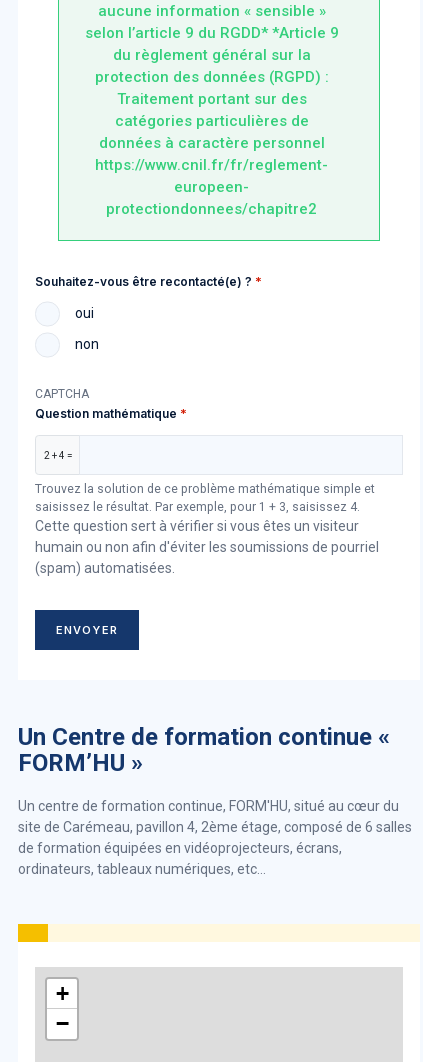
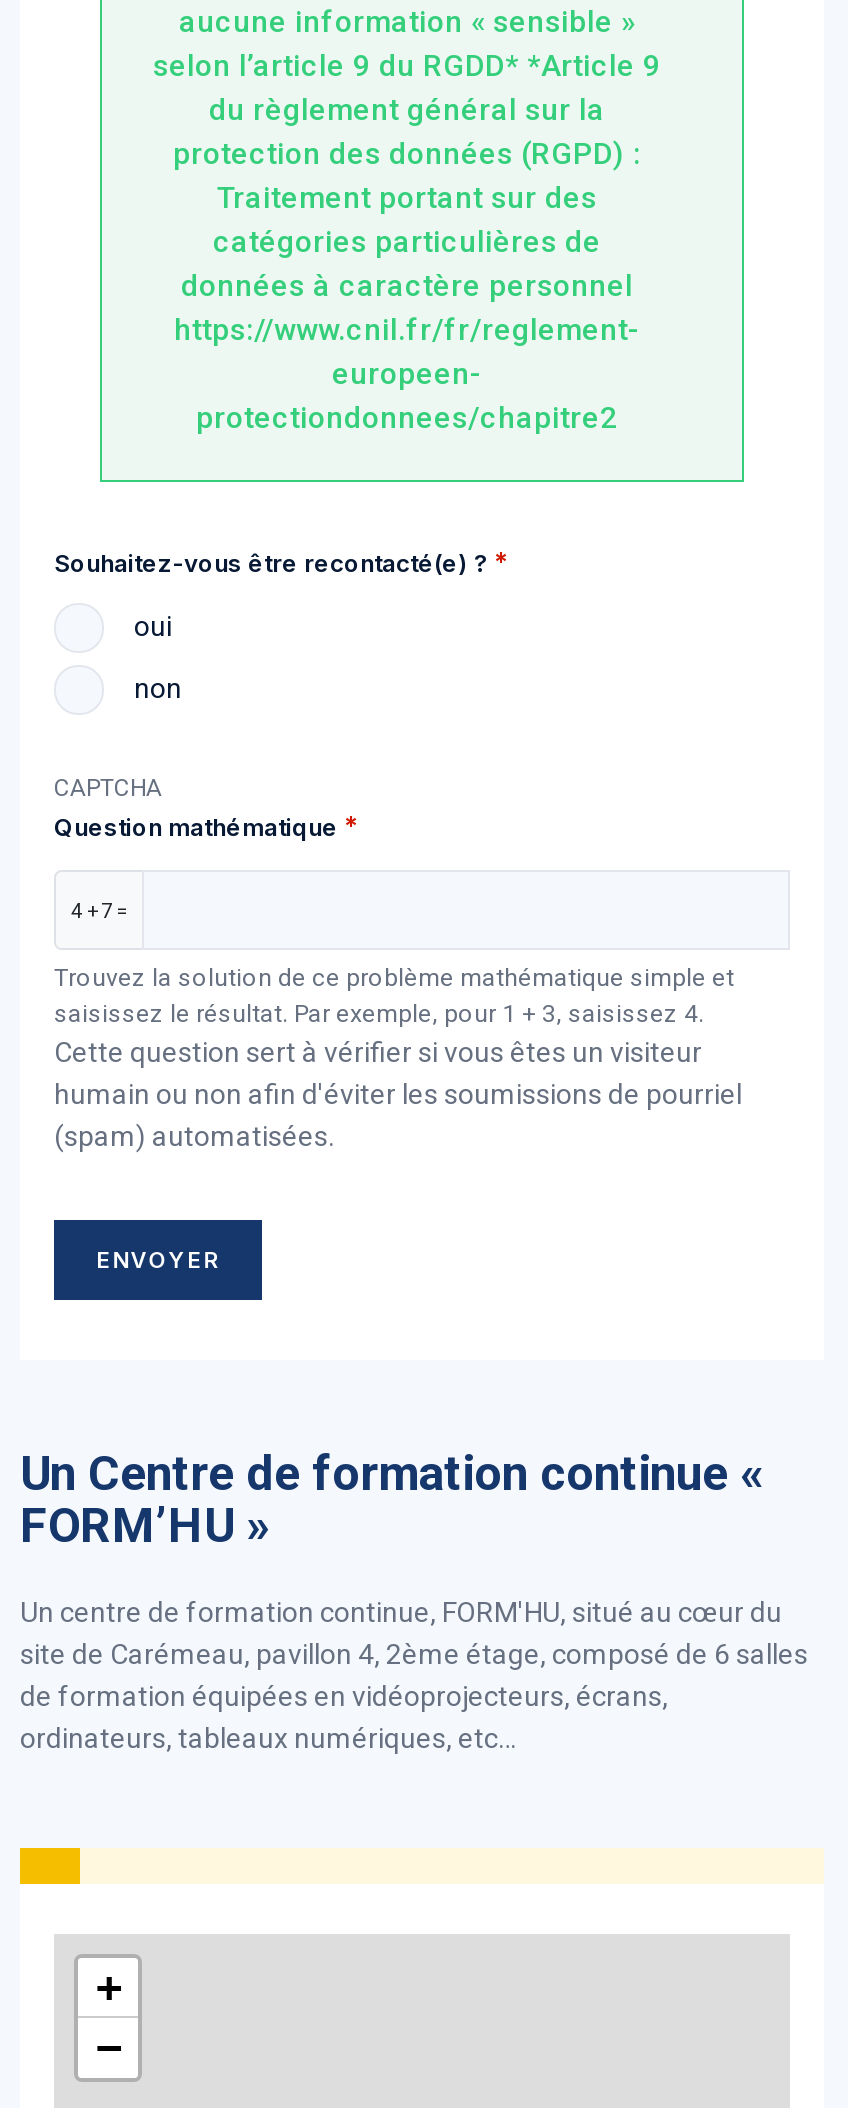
[43,450,71,461] 2 + 4 = -> [71,900,127,922] 4 + 7 =

